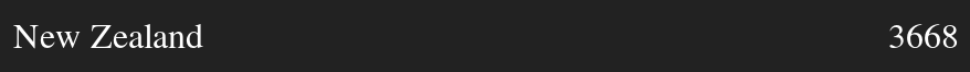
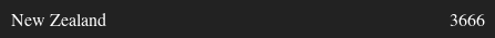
[888,12,959,57] 3668 -> [450,8,485,31] 3666

